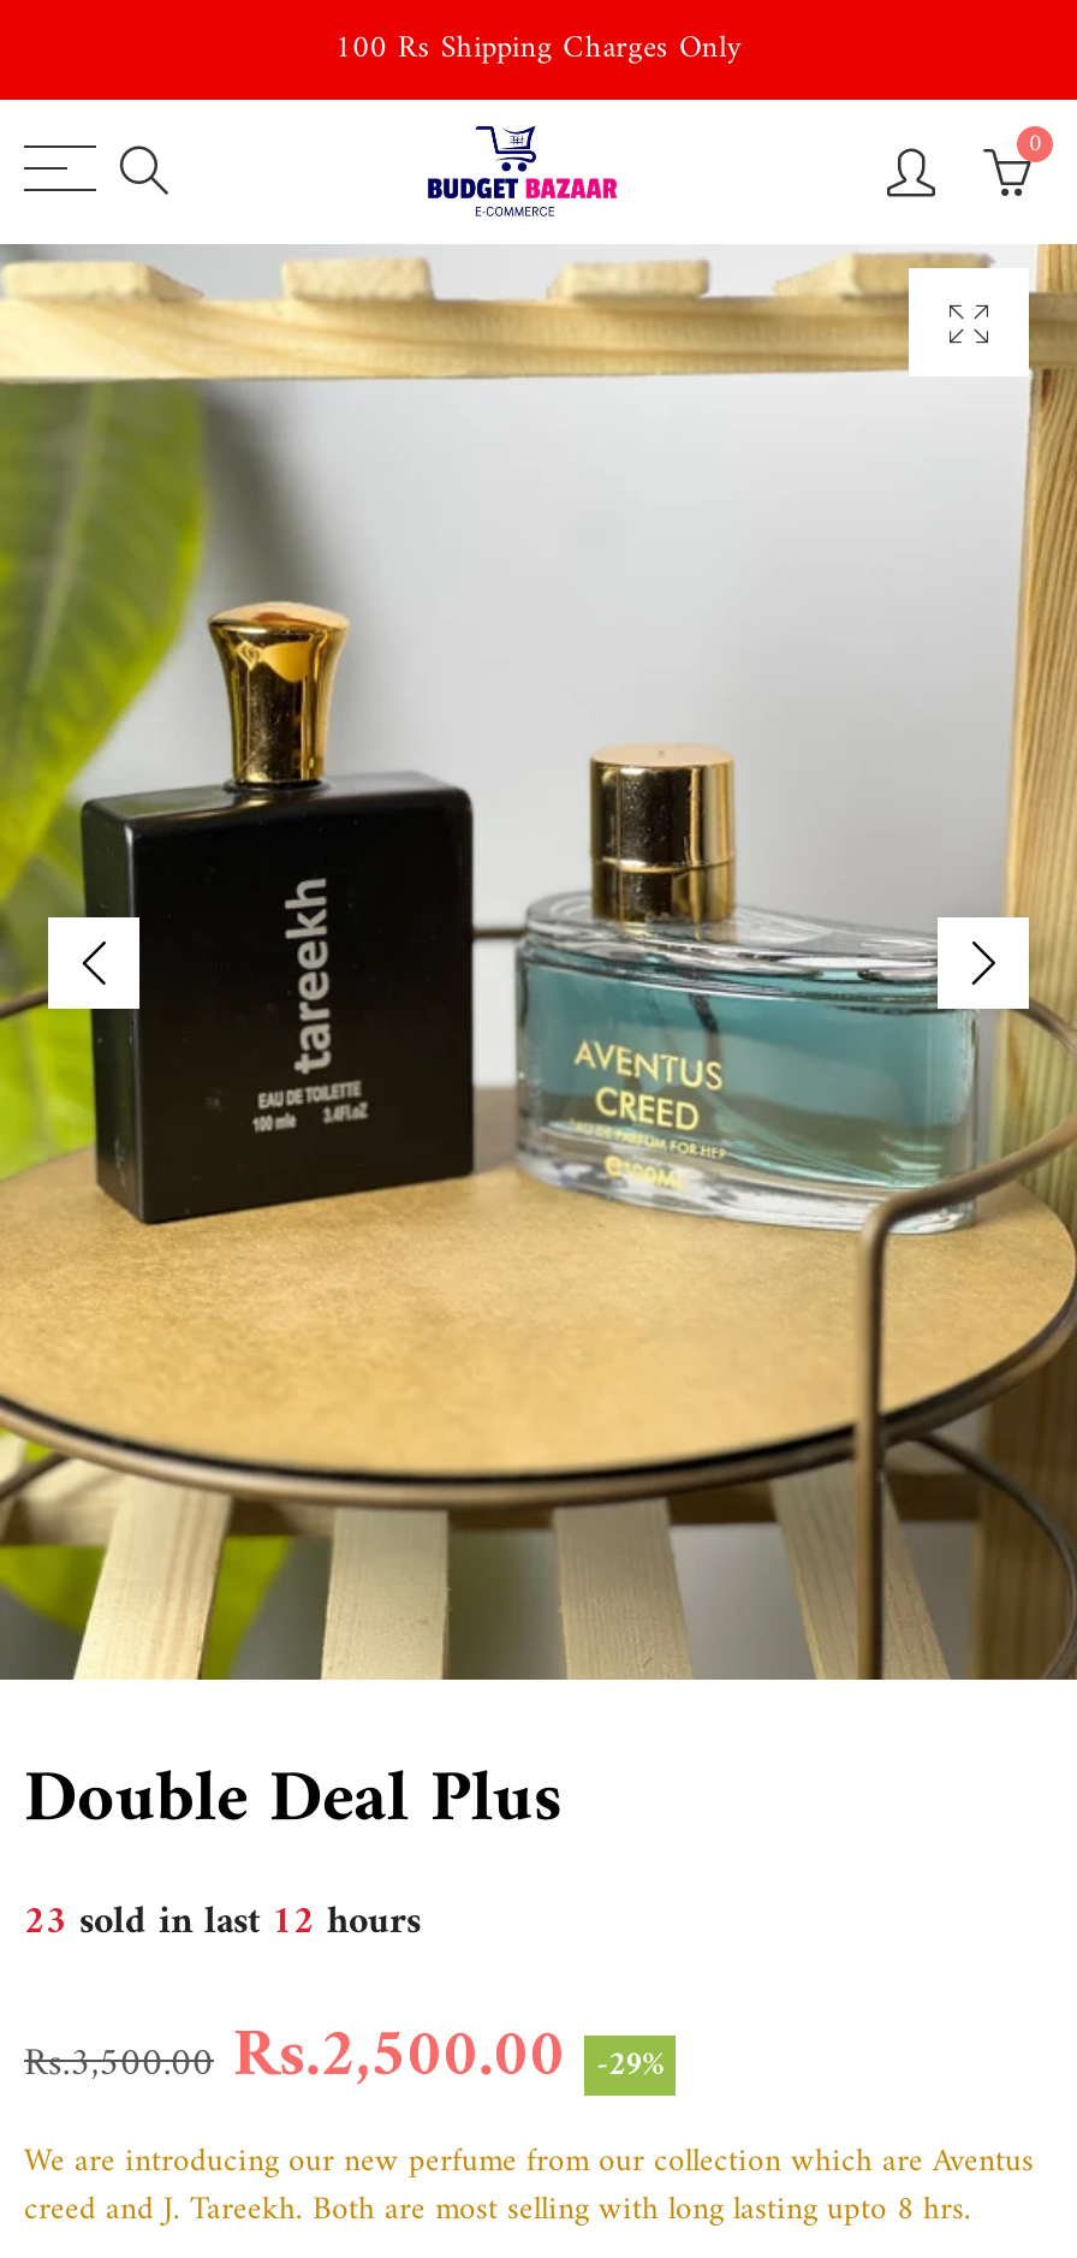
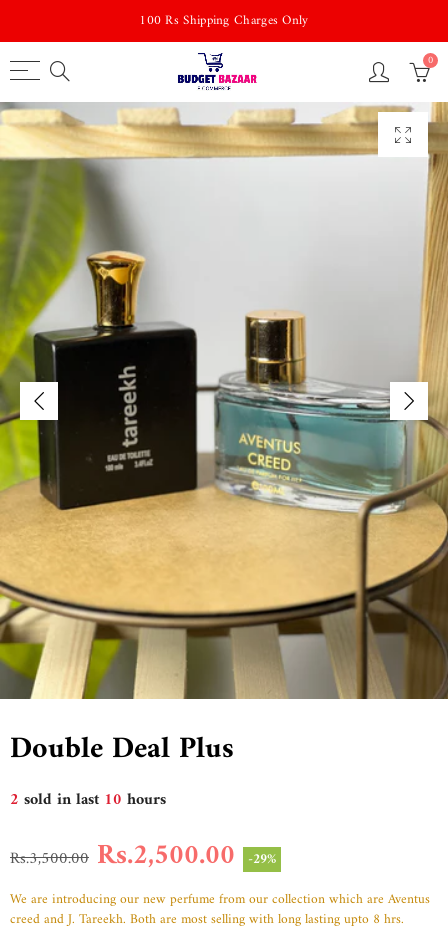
[24,1889,421,1956] 23 sold in last 12 hours -> [10,786,166,814] 2 sold in last 10 hours

